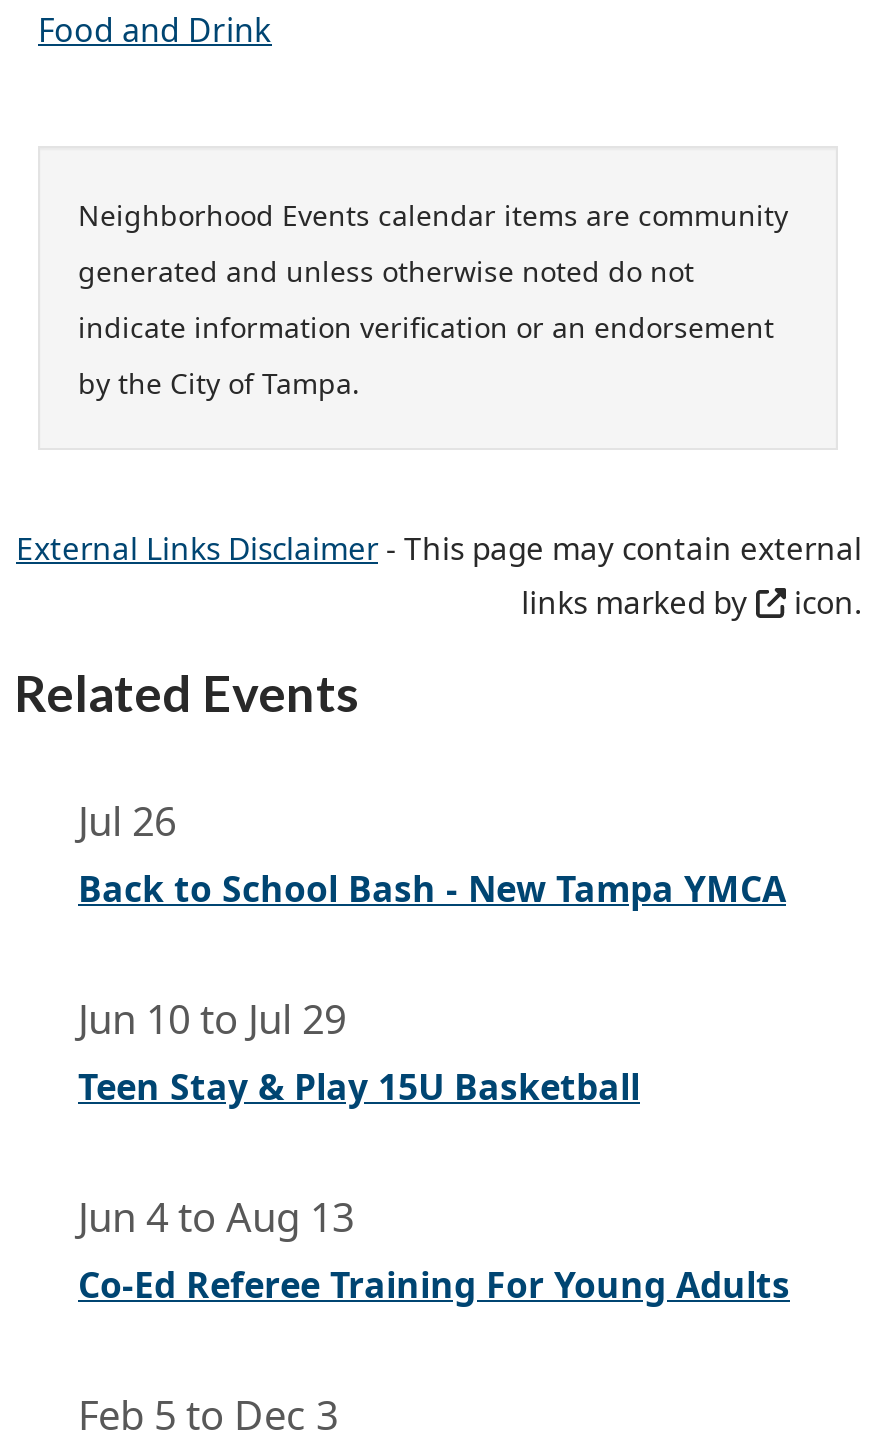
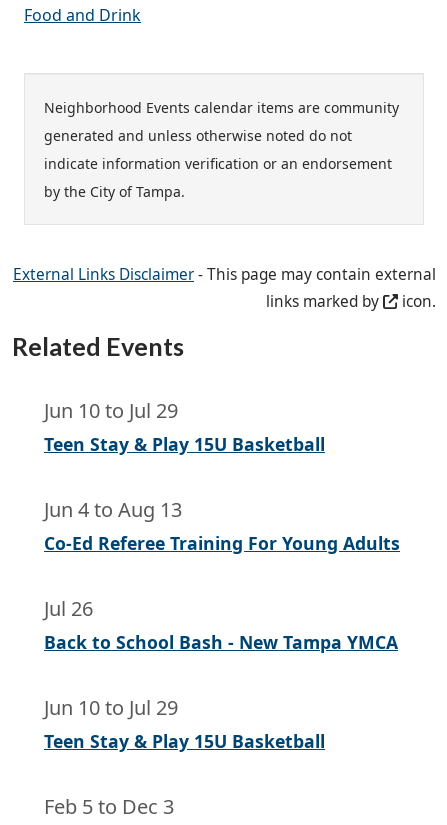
moved [78,794,786,912] -> [44,595,398,654]: Jul 26 | Back to School Bash - New Tampa YMCA
moved [78,992,790,1308] -> [44,397,400,555]: Jun 10 to Jul 29 | Teen Stay & Play 15U Basketball | Jun 4 to Aug 13 | Co-Ed Referee Training For Young Adults
none -> [44,694,325,753] Jun 10 to Jul 29 | Teen Stay & Play 15U Basketball

